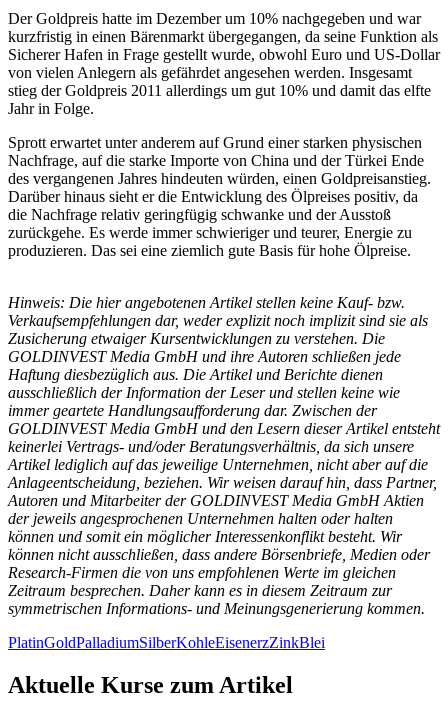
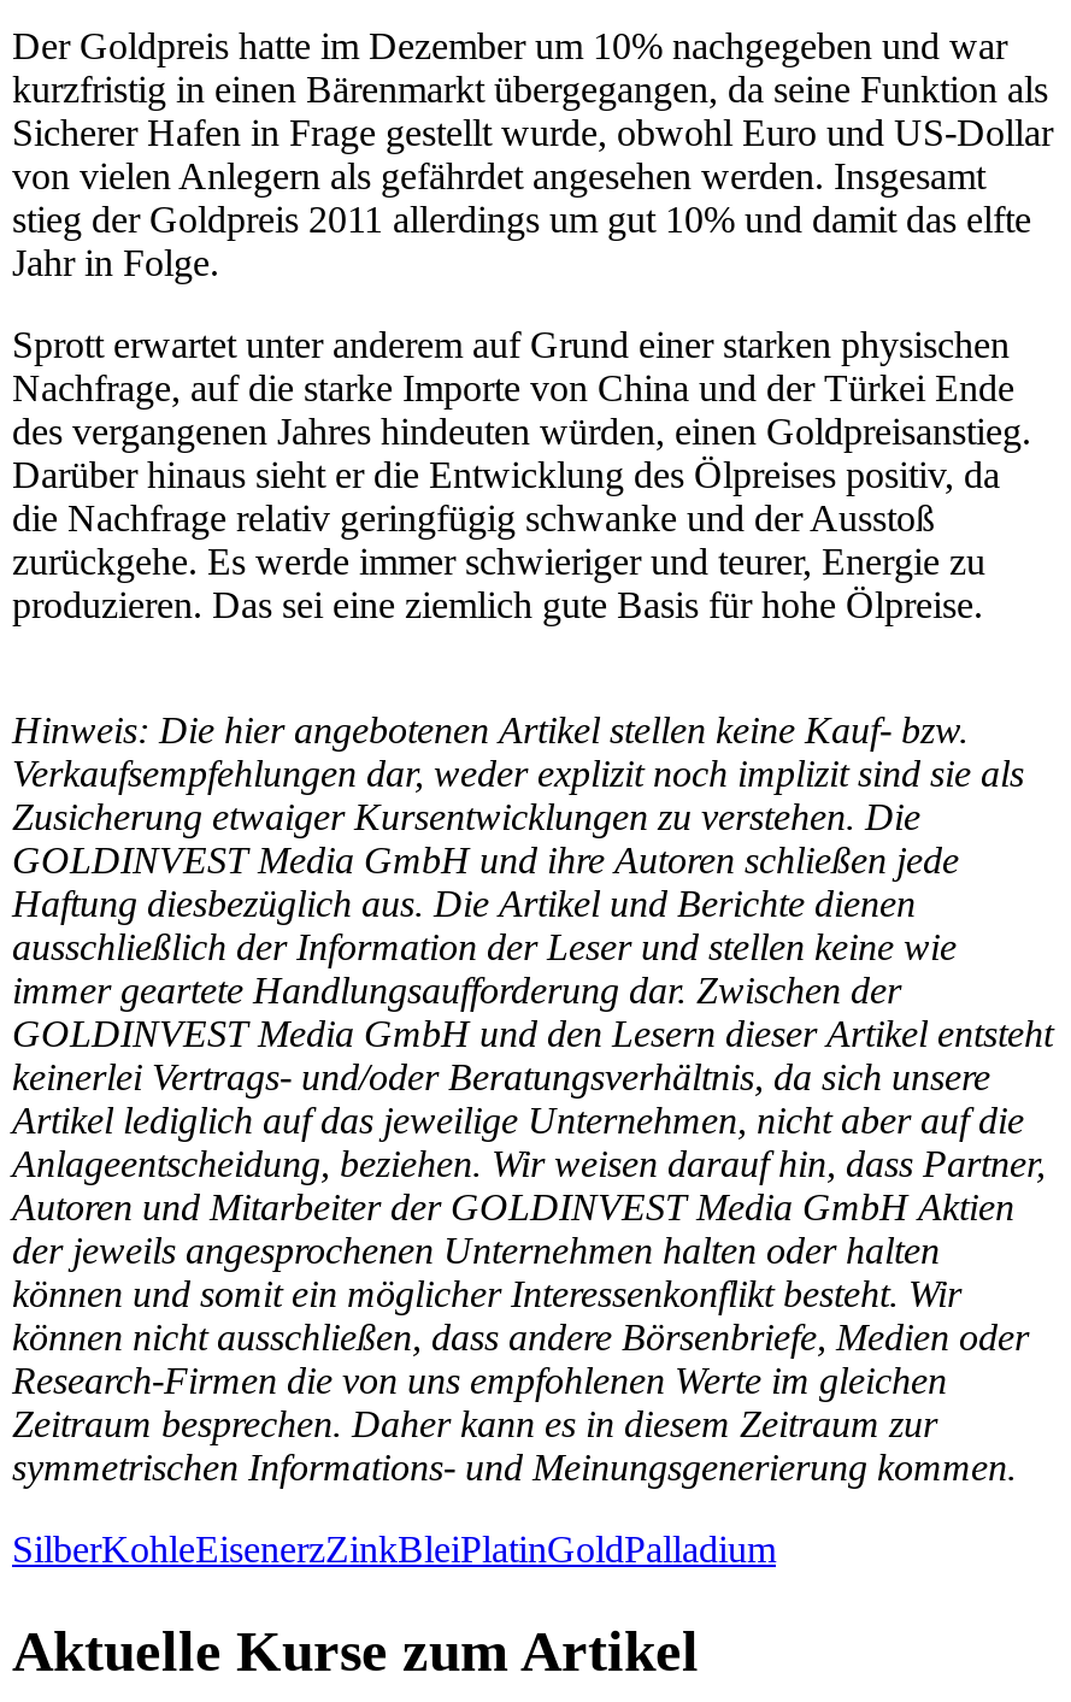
[8,634,325,651] PlatinGoldPalladiumSilberKohleEisenerzZinkBlei -> [12,1528,776,1569] SilberKohleEisenerzZinkBleiPlatinGoldPalladium

